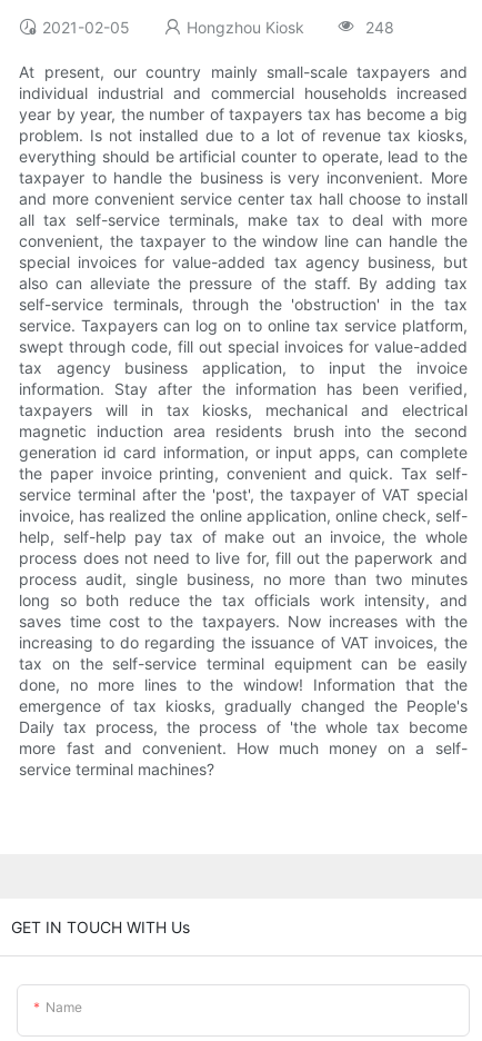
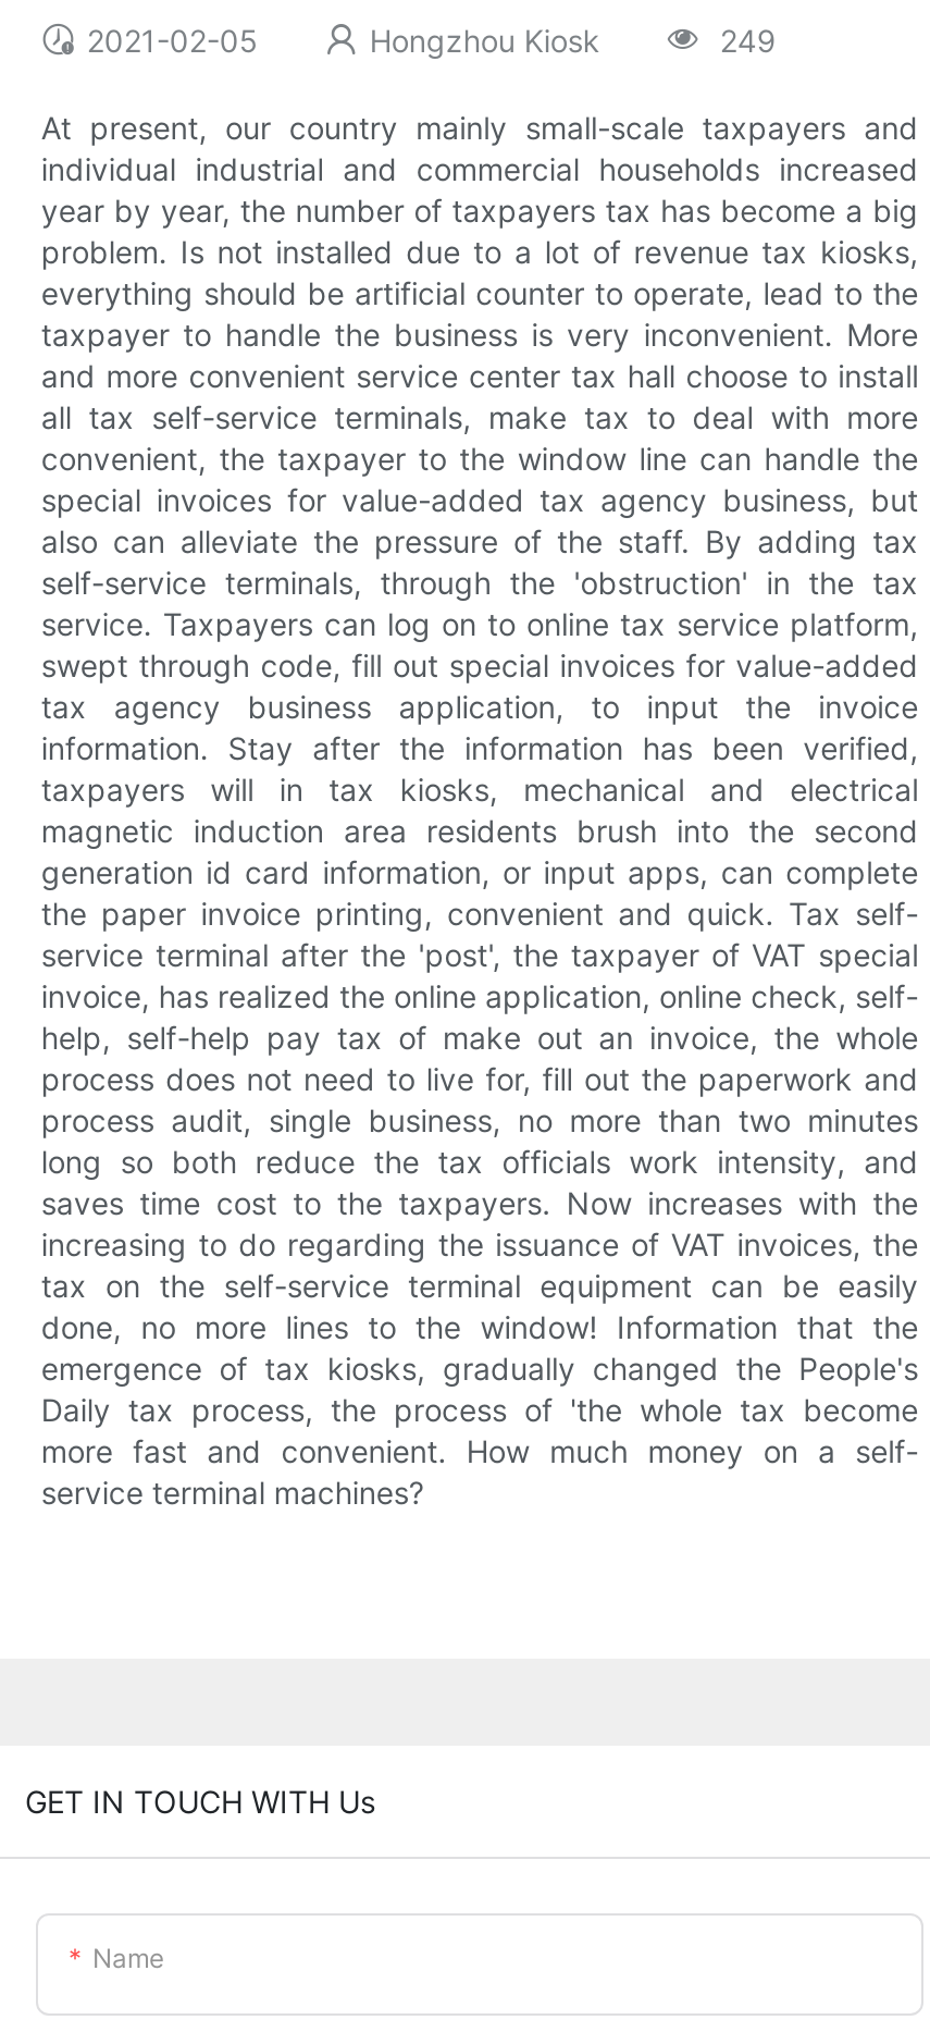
[366,18,395,37] 248 -> [720,23,776,60] 249

